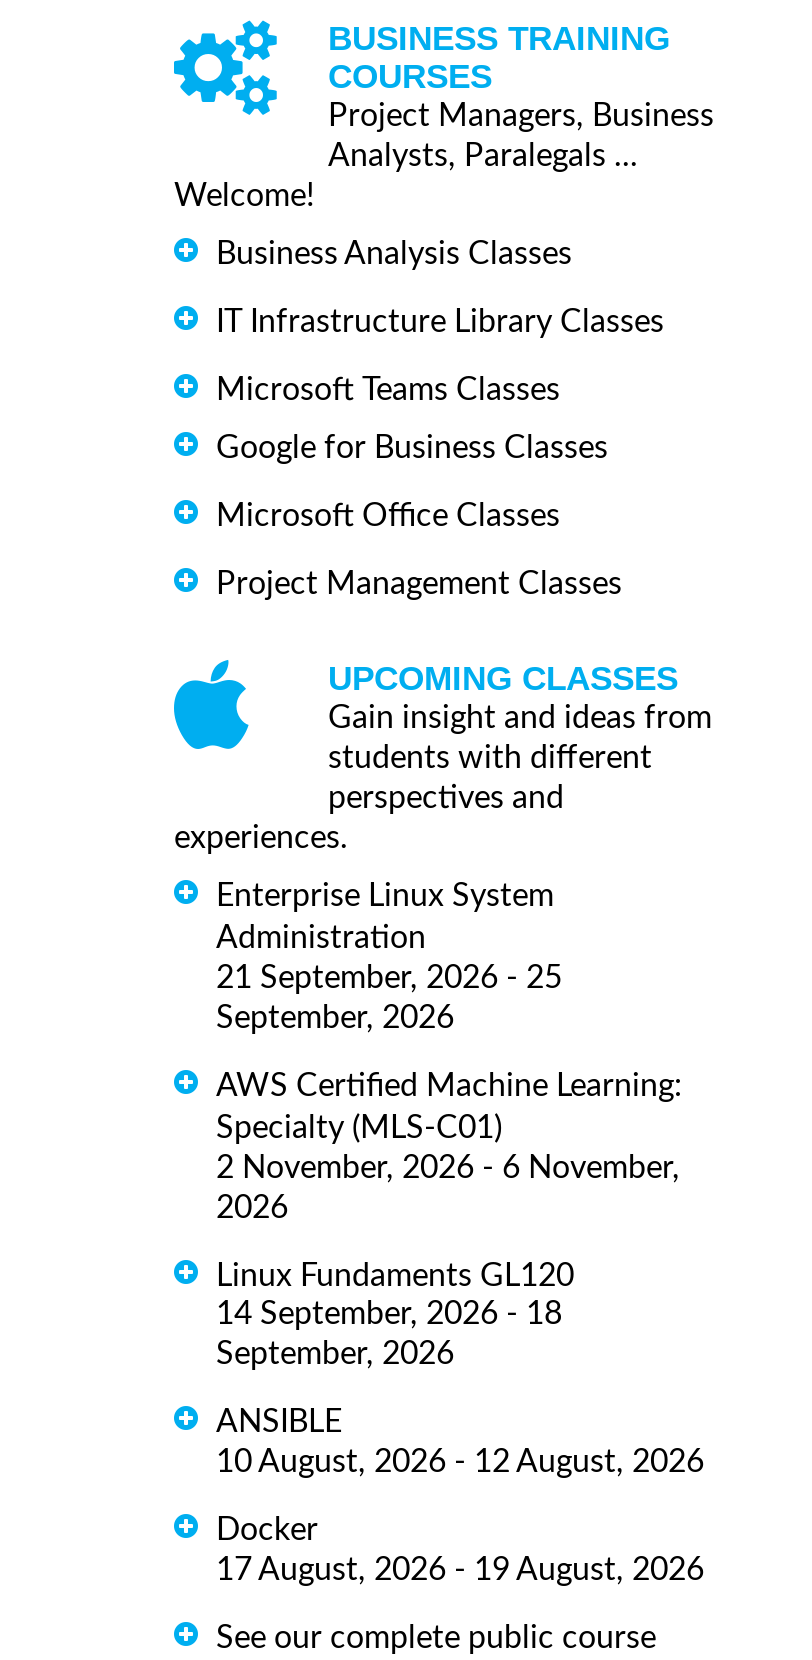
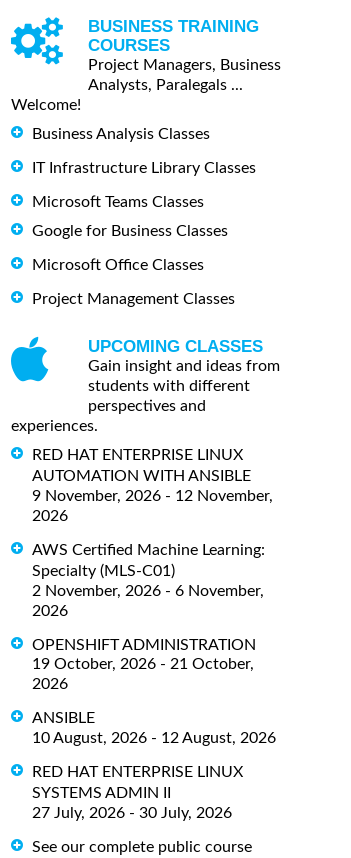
[216,879,562,1033] Enterprise Linux System | Administration | 21 September, 2026 - 25 | September, 2026 -> [32,447,273,524] RED HAT ENTERPRISE LINUX | AUTOMATION WITH ANSIBLE | 9 November, 2026 - 12 November, | 2026
[216,1259,574,1371] Linux Fundaments GL120 | 14 September, 2026 - 18 | September, 2026 -> [32,636,256,692] OPENSHIFT ADMINISTRATION | 19 October, 2026 - 21 October, | 2026
[216,1515,704,1587] Docker | 17 August, 2026 - 19 August, 2026 -> [32,764,243,821] RED HAT ENTERPRISE LINUX | SYSTEMS ADMIN II | 27 July, 2026 - 30 July, 2026

